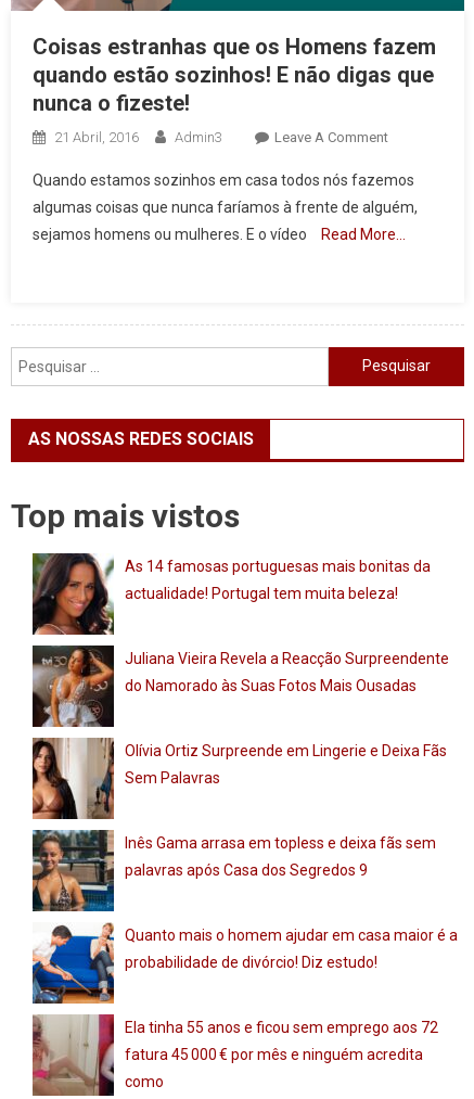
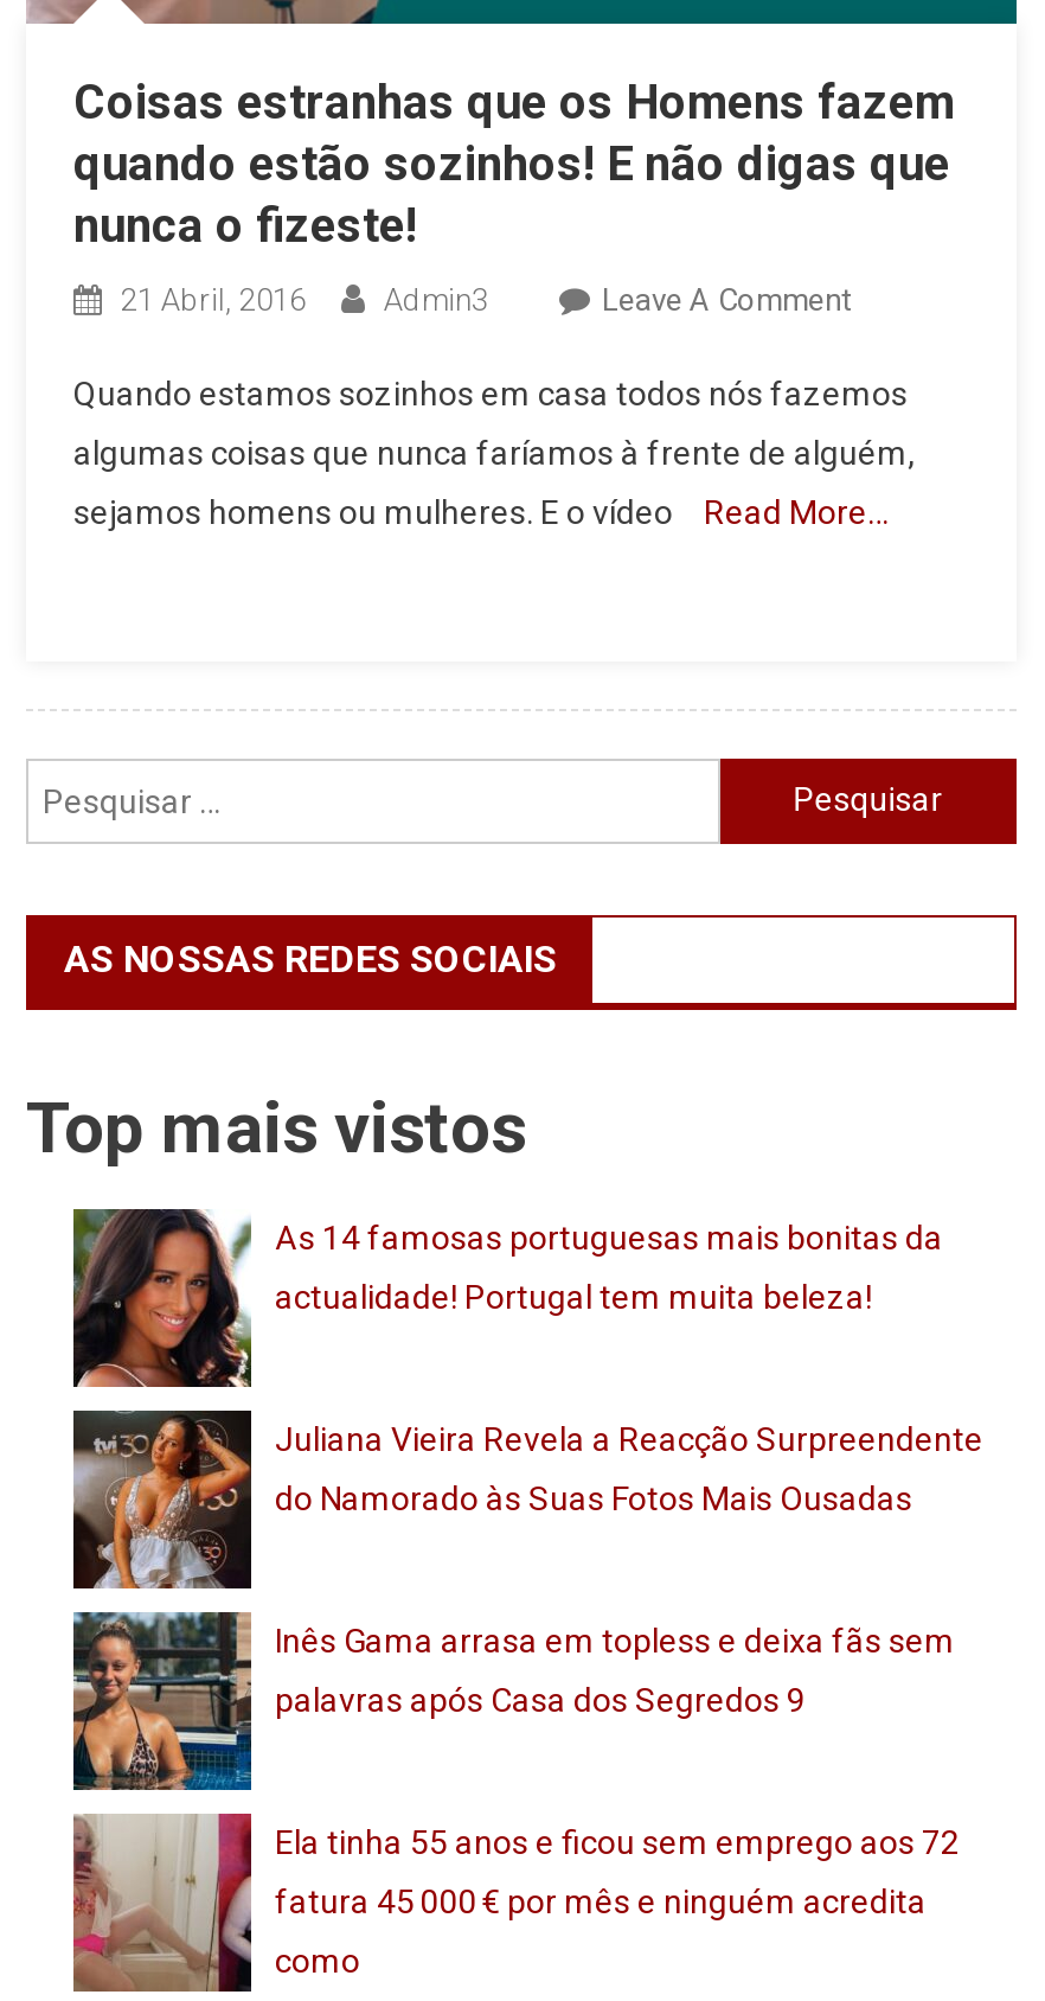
[31,738,447,820] [image] | Olívia Ortiz Surpreende em Lingerie e Deixa Fãs | Sem Palavras -> none
[31,922,458,1005] [image] | Quanto mais o homem ajudar em casa maior é a | probabilidade de divórcio! Diz estudo! -> none

